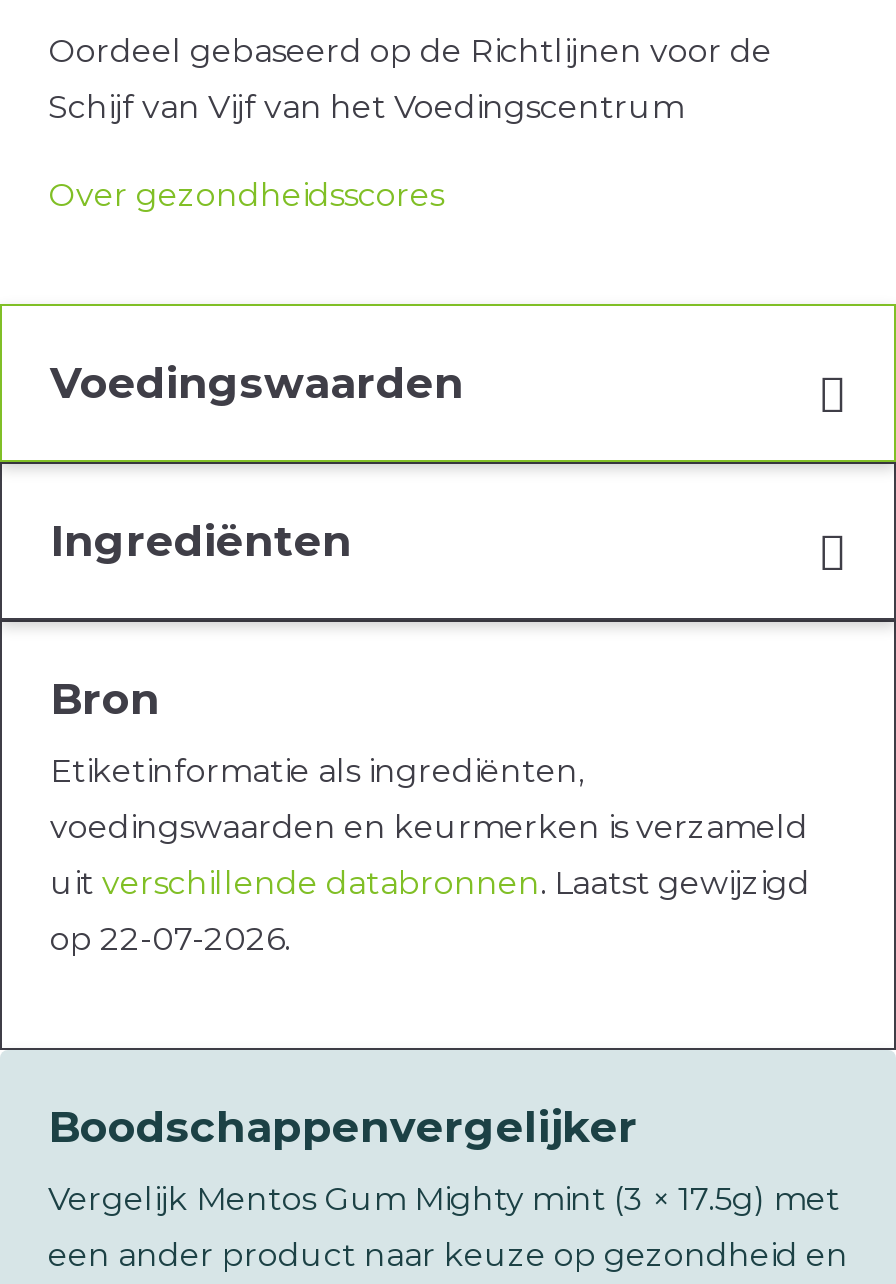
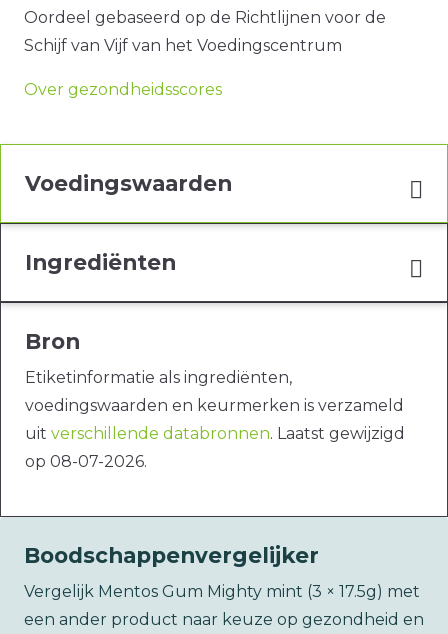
[50,920,290,958] op 22-07-2026. -> [25,452,147,471] op 08-07-2026.

